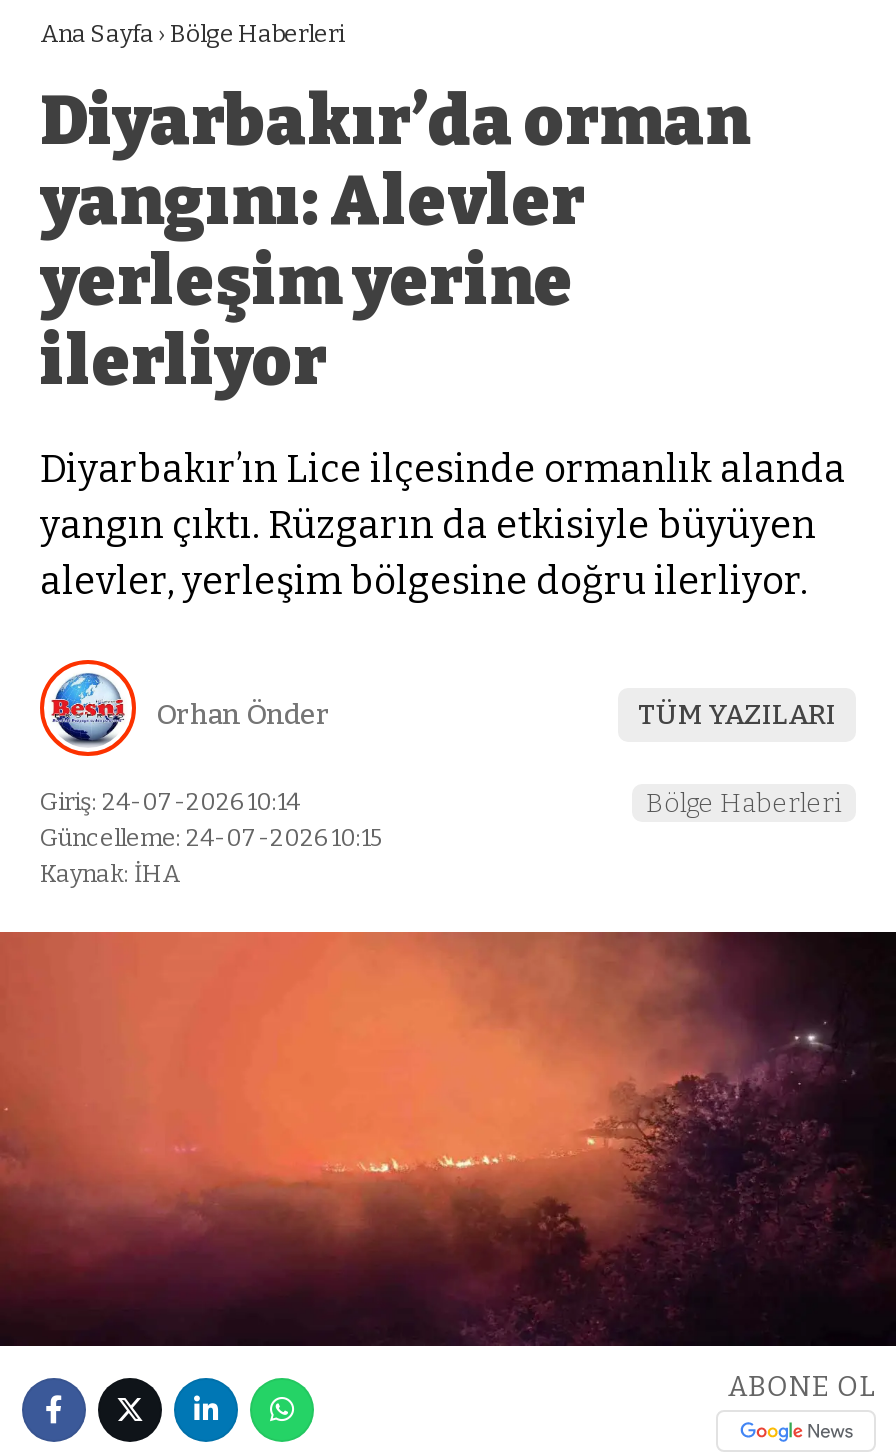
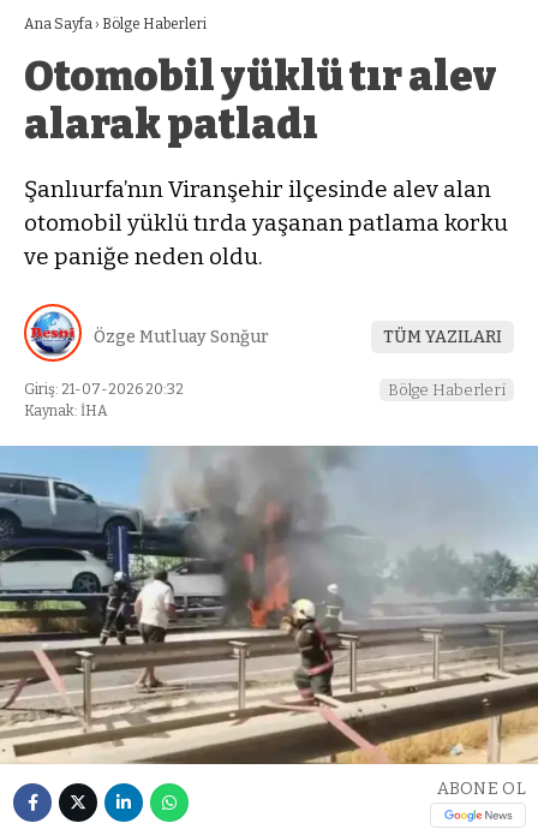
[40,81,750,403] Diyarbakır’da orman | yangını: Alevler | yerleşim yerine | ilerliyor -> [24,52,496,149] Otomobil yüklü tır alev | alarak patladı
[40,447,846,605] Diyarbakır’ın Lice ilçesinde ormanlık alanda | yangın çıktı. Rüzgarın da etkisiyle büyüyen | alevler, yerleşim bölgesine doğru ilerliyor. -> [24,176,508,271] Şanlıurfa’nın Viranşehir ilçesinde alev alan | otomobil yüklü tırda yaşanan patlama korku | ve paniğe neden oldu.
[156,697,330,731] Orhan Önder -> [94,326,269,347] Özge Mutluay Sonğur
moved [638,697,836,731] -> [383,326,502,347]: TÜM YAZILARI
[40,788,382,852] Giriş: 24-07-2026 10:14 | Güncelleme: 24-07-2026 10:15 -> [24,381,184,398] Giriş: 21-07-2026 20:32
moved [646,788,842,818] -> [388,381,506,399]: Bölge Haberleri
moved [40,860,180,888] -> [24,403,108,419]: Kaynak: İHA
[6,930,890,1348] [image] -> [4,445,534,765] [image]

